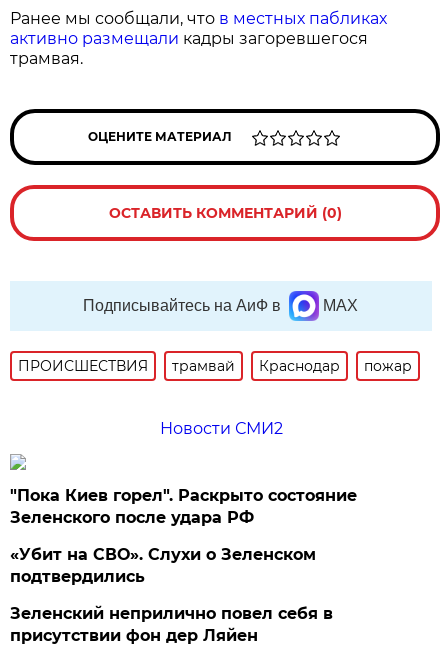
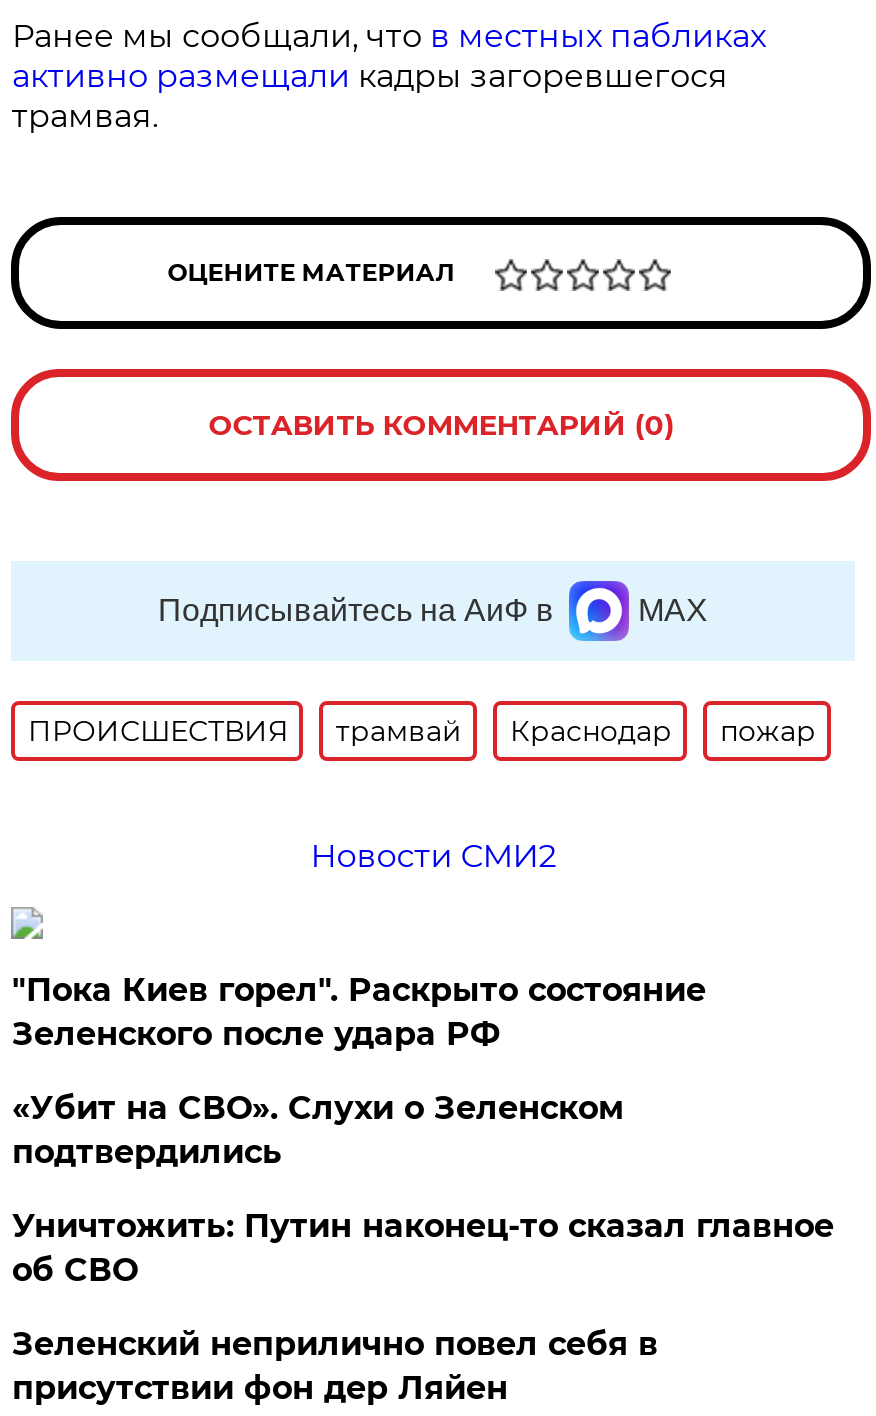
none -> [12,1207,834,1289] Уничтожить: Путин наконец-то сказал главное | об СВО

